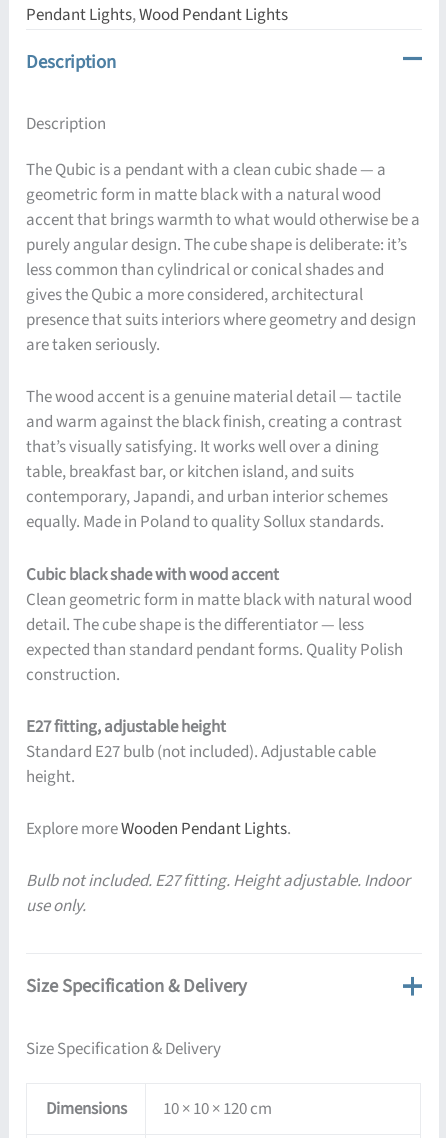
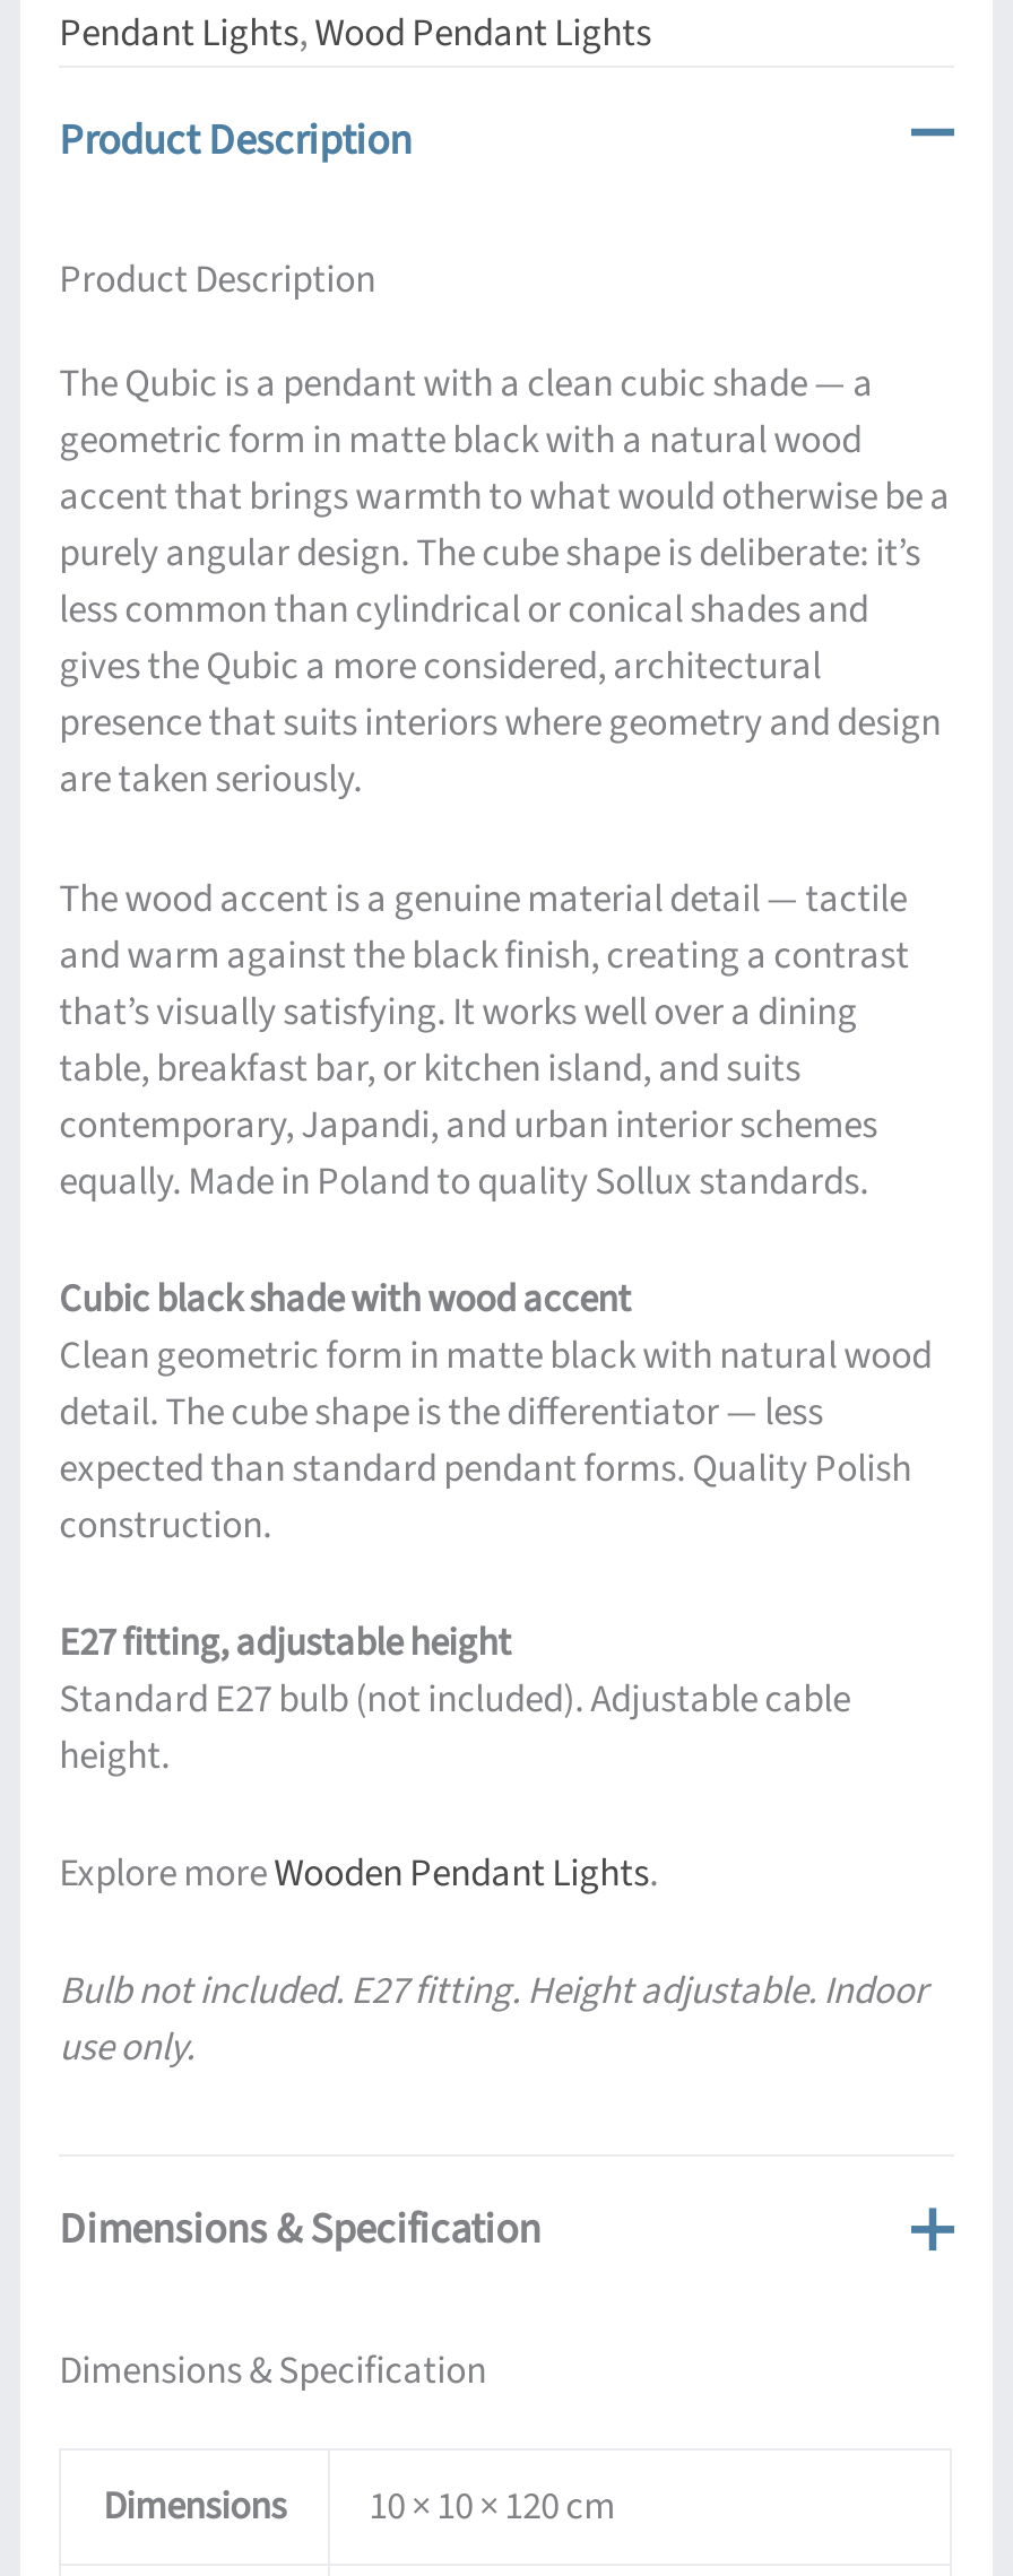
[26,48,116,74] Description -> [59,110,412,168] Product Description
[26,112,106,136] Description -> [59,254,376,308] Product Description
[26,973,247,999] Size Specification & Delivery -> [59,2199,541,2258] Dimensions & Specification
[26,1036,221,1060] Size Specification & Delivery -> [59,2343,487,2397] Dimensions & Specification

